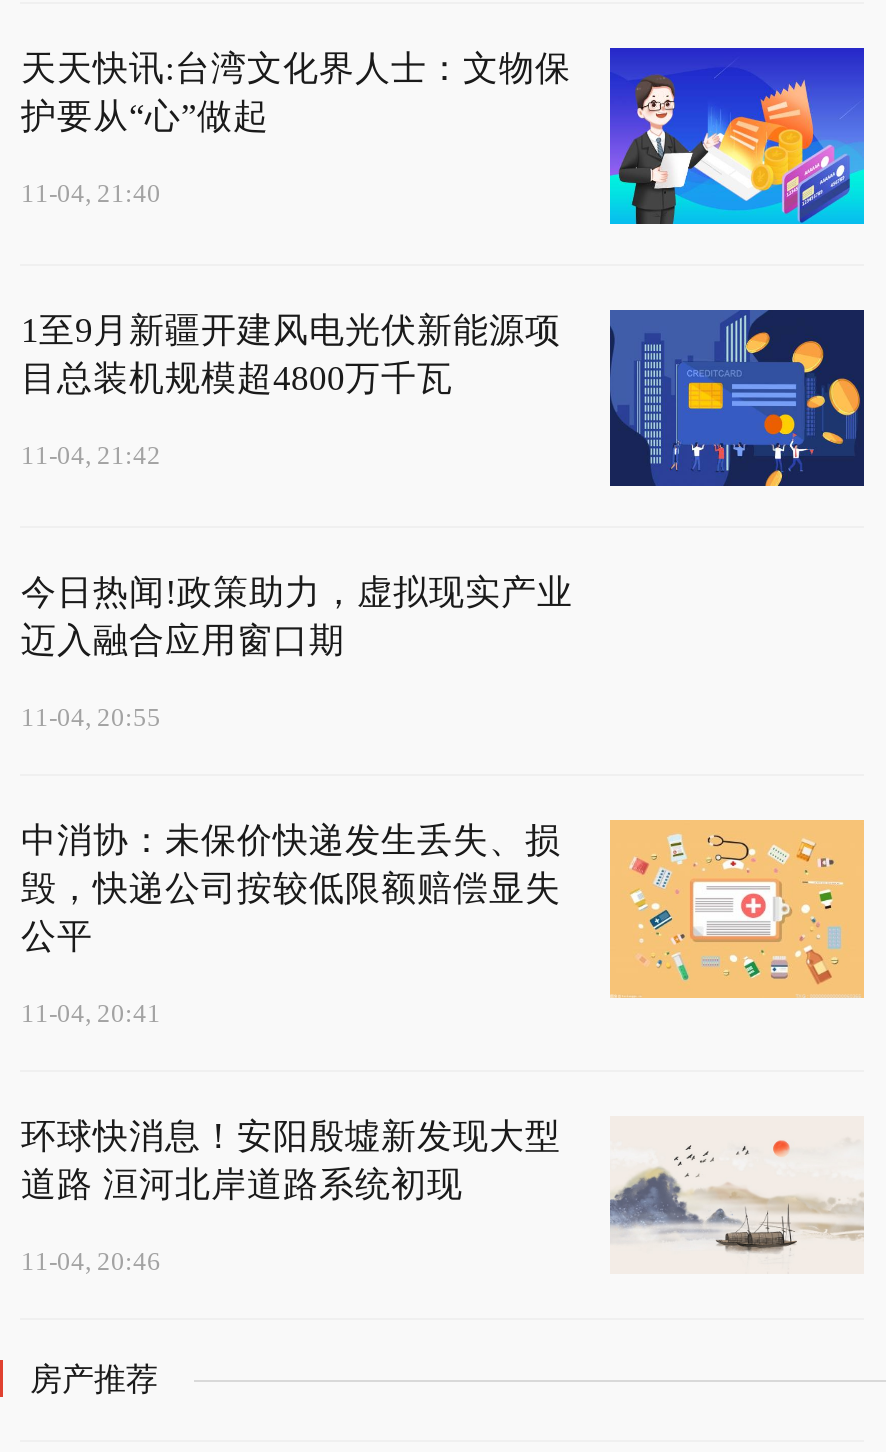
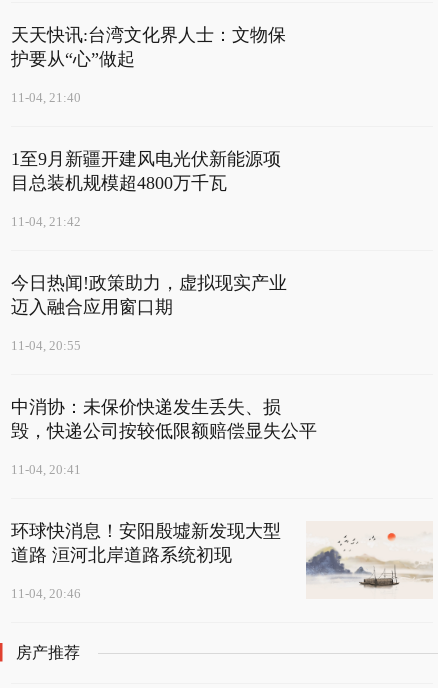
[608,46,866,226] [image] -> none
[608,308,866,488] [image] -> none
[608,818,866,1000] [image] -> none

